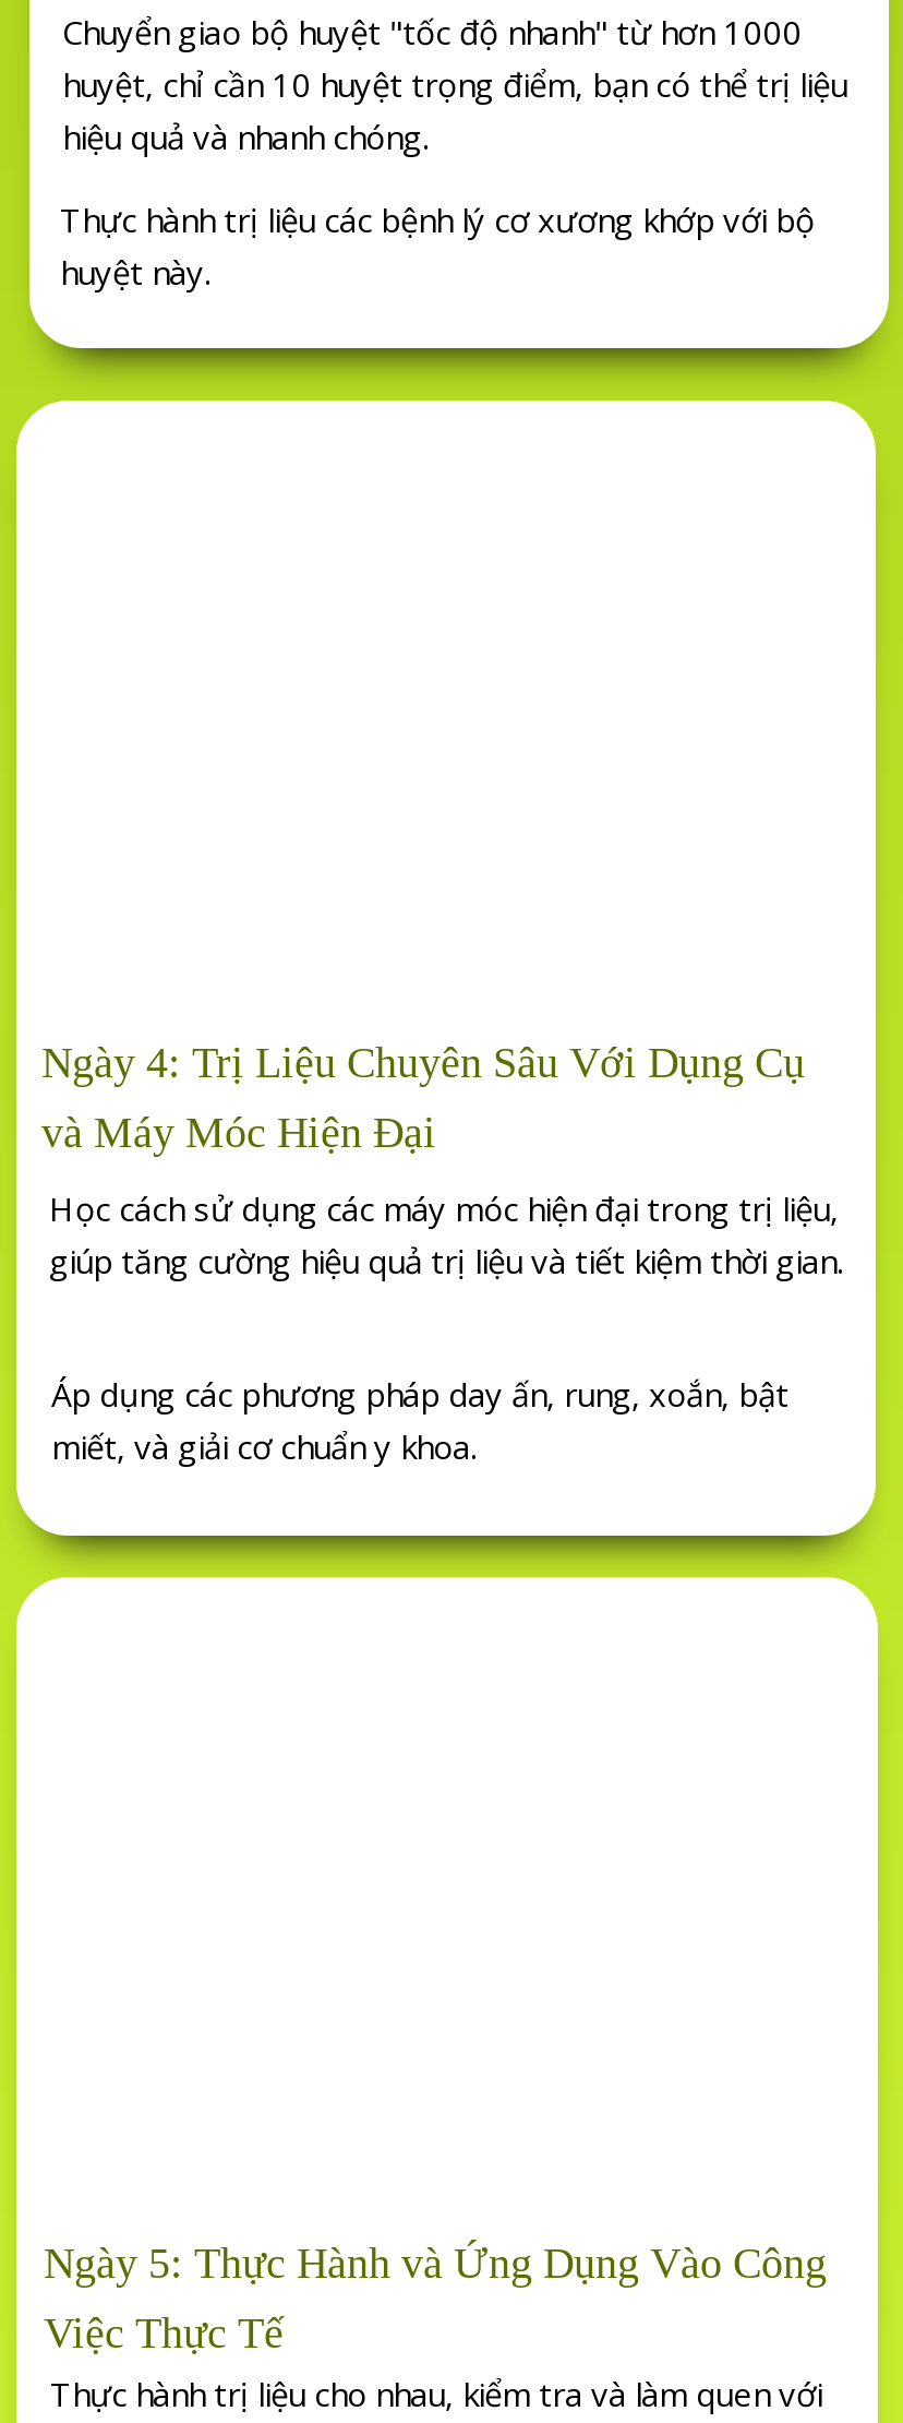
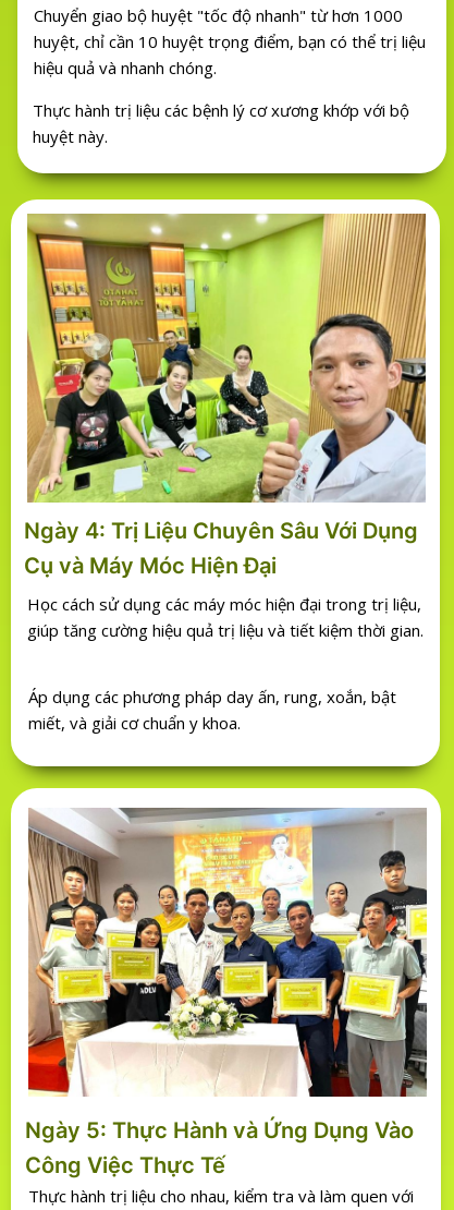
none -> [26,213,427,504] [image]
none -> [27,807,428,1098] [image]

